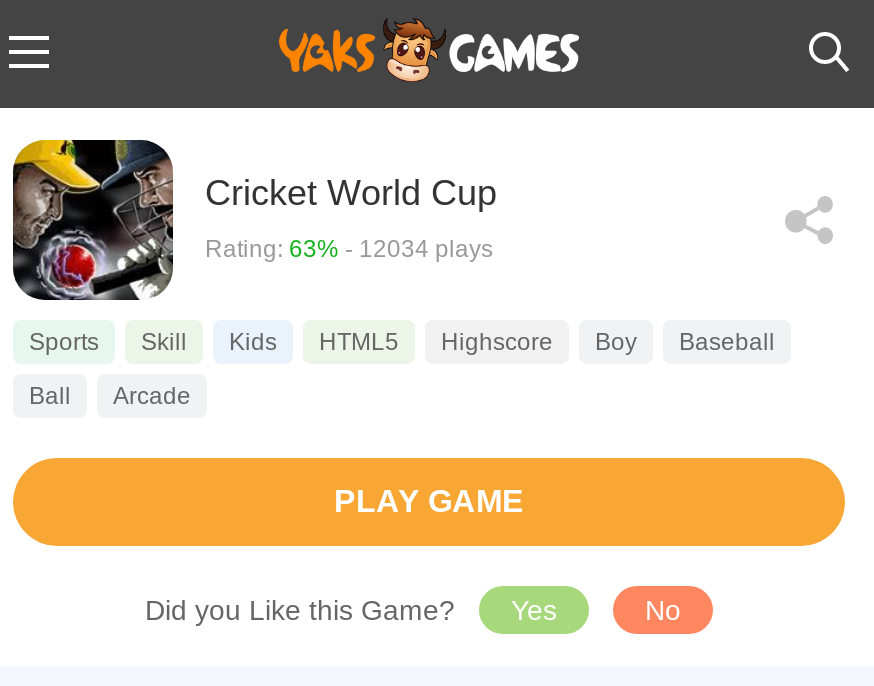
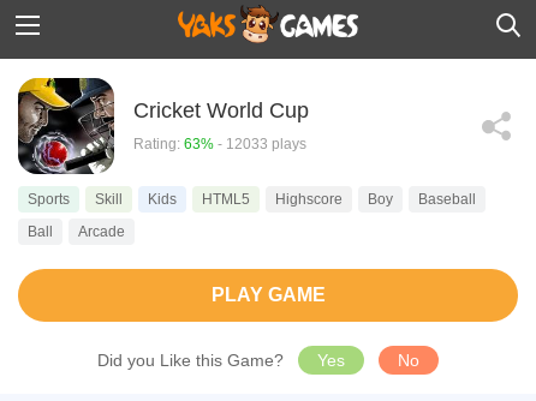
[205,235,493,263] Rating: 63% - 12034 plays -> [133,135,306,152] Rating: 63% - 12033 plays

